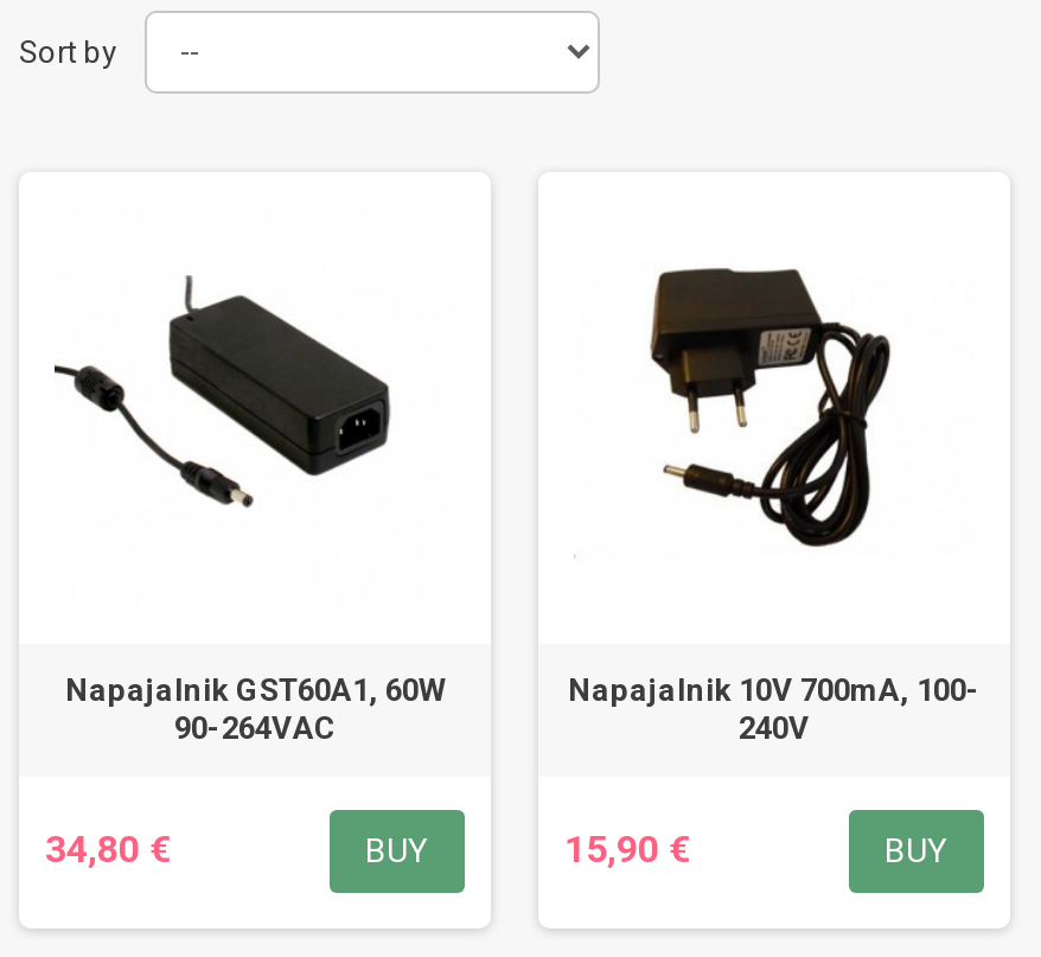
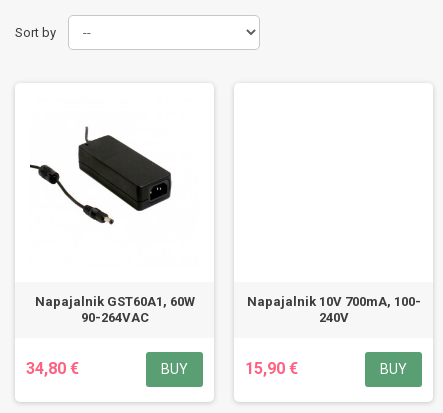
[647,266,894,550] [image] -> none

